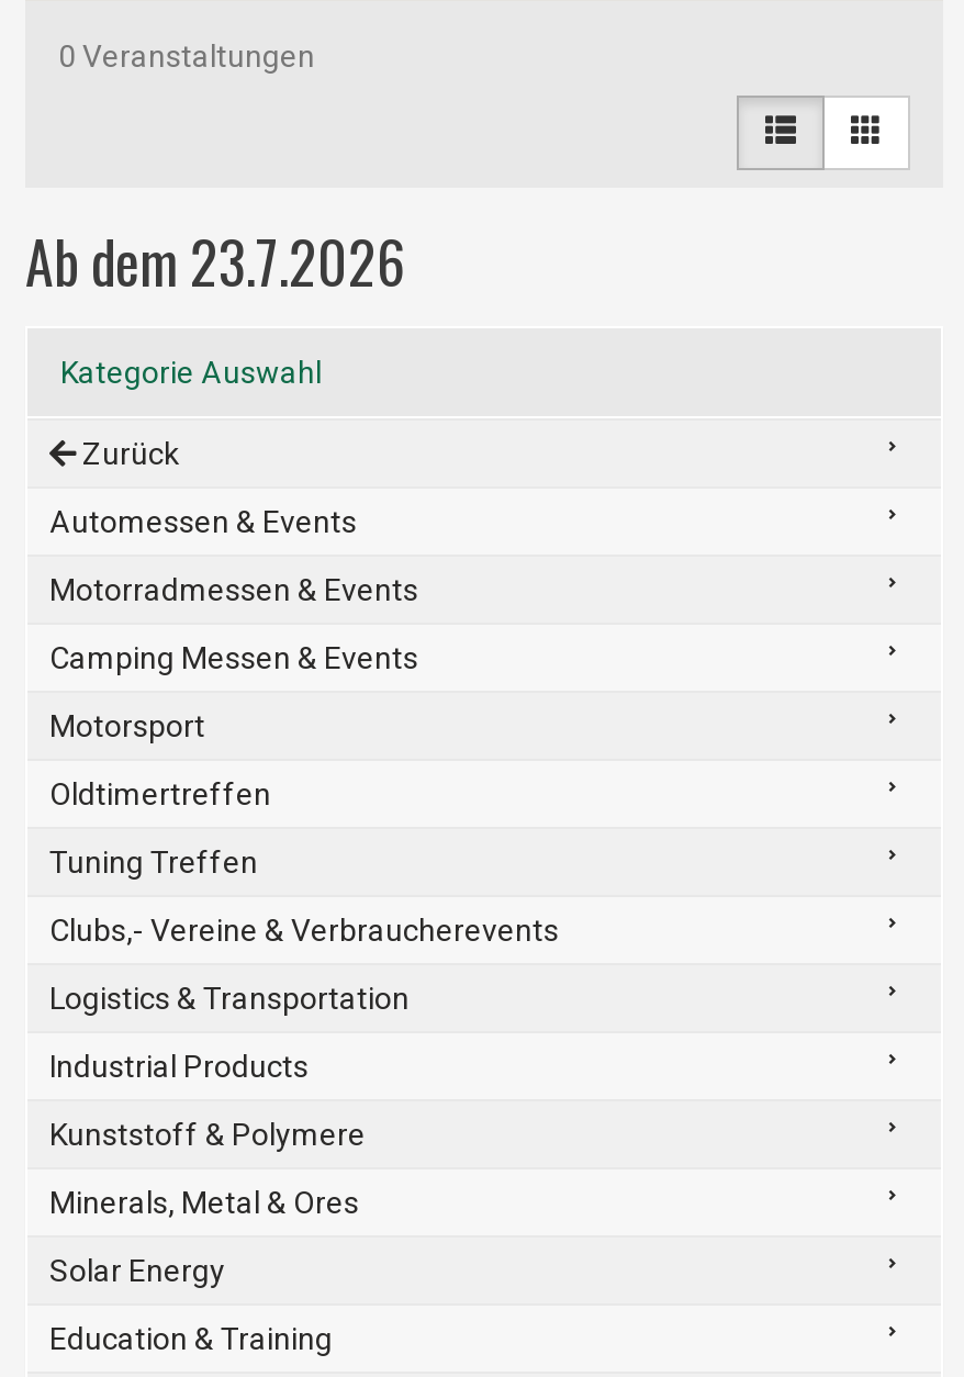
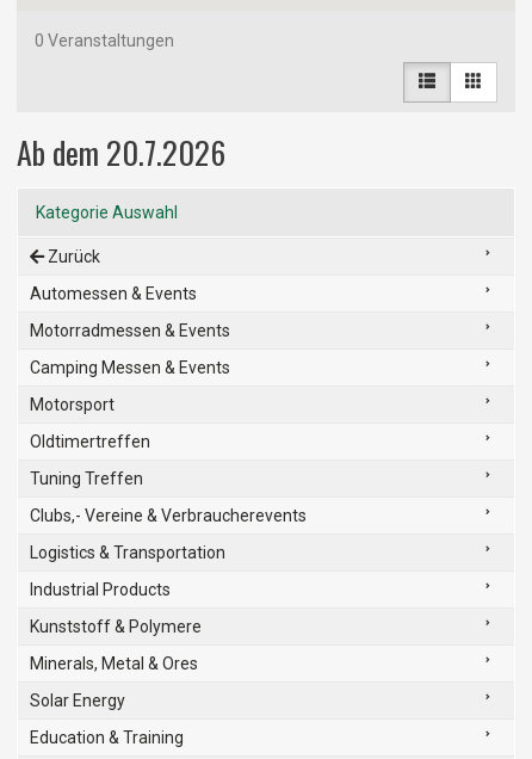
[25,219,405,305] Ab dem 23.7.2026 -> [17,129,225,176] Ab dem 20.7.2026

